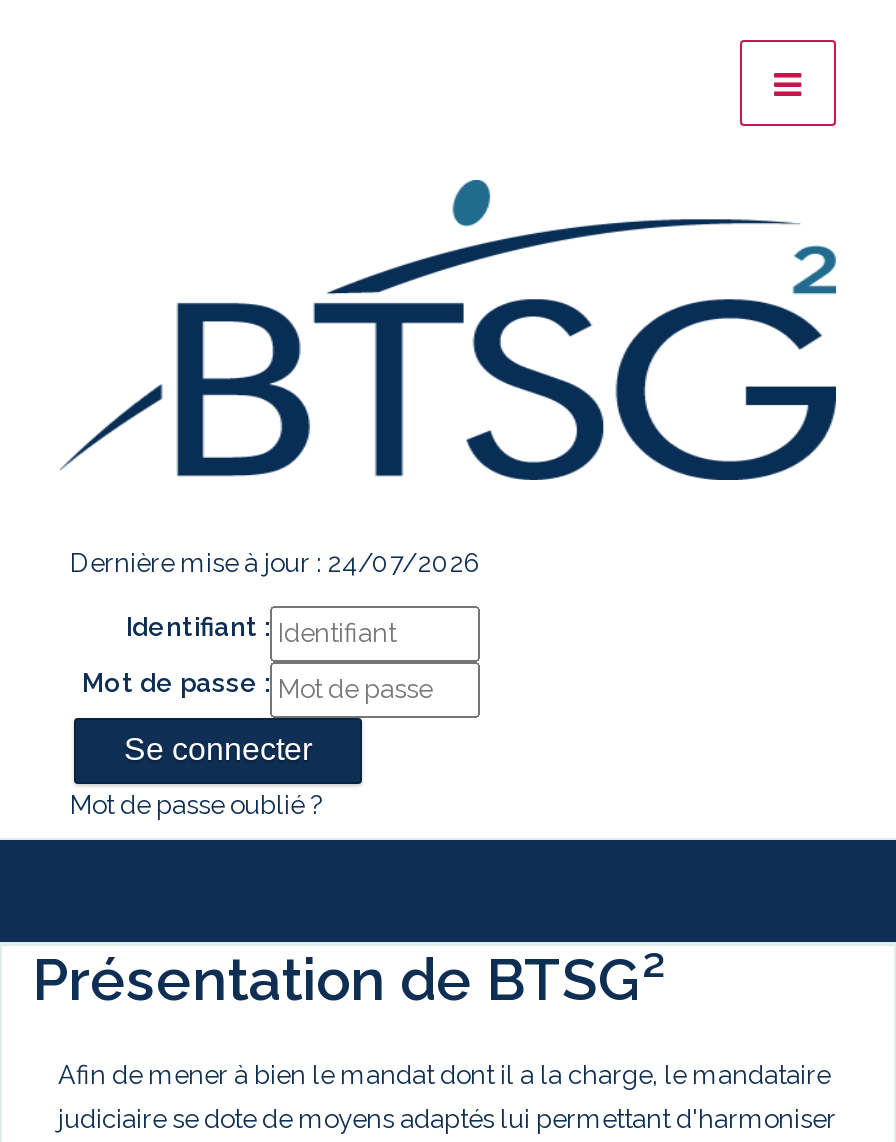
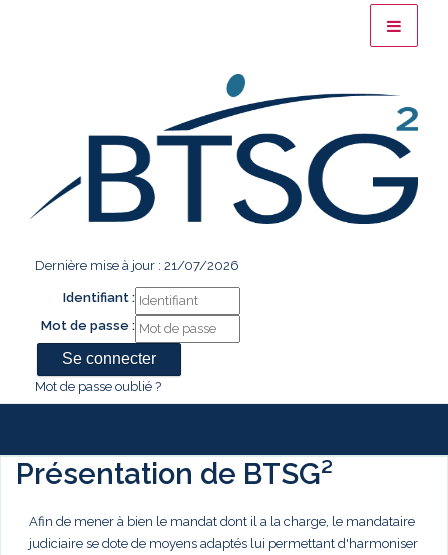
[70,548,482,578] Dernière mise à jour : 24/07/2026 -> [35,258,239,273] Dernière mise à jour : 21/07/2026

